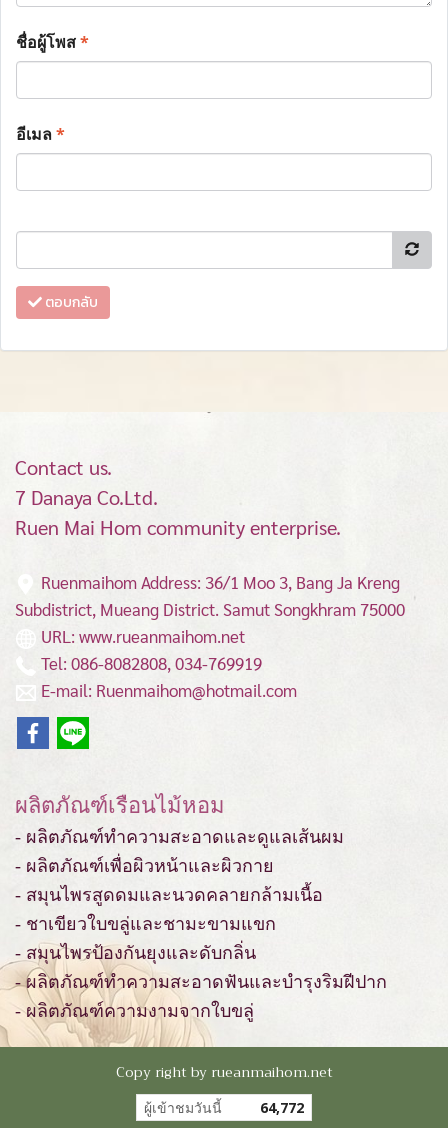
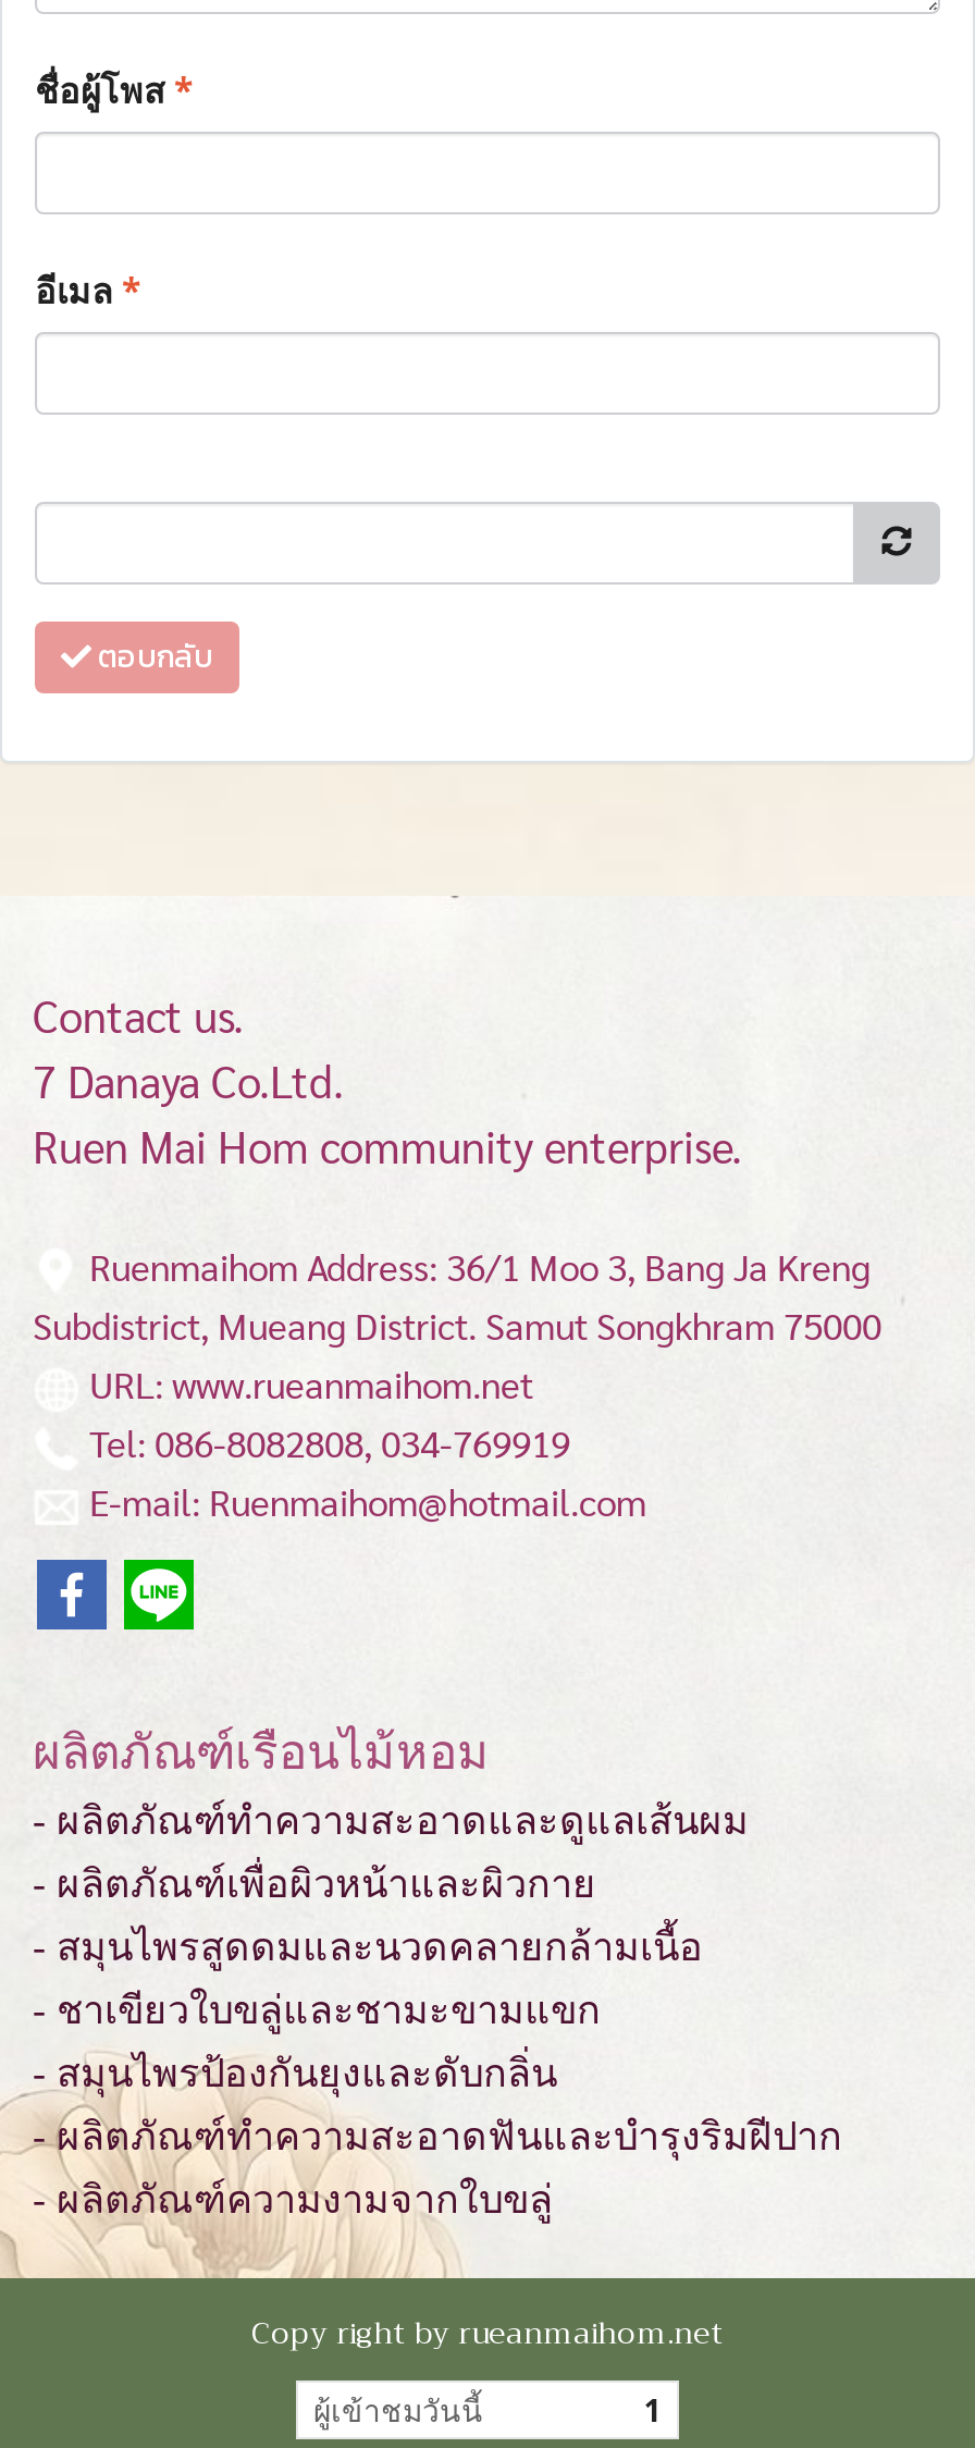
[260,1097,304,1116] 64,772 -> [644,2388,662,2429] 1

